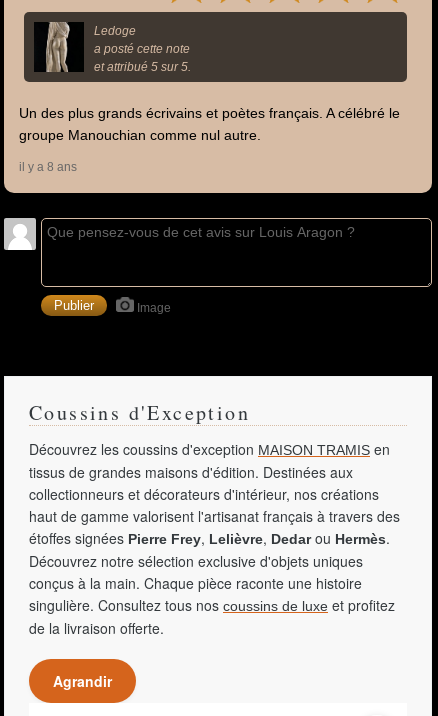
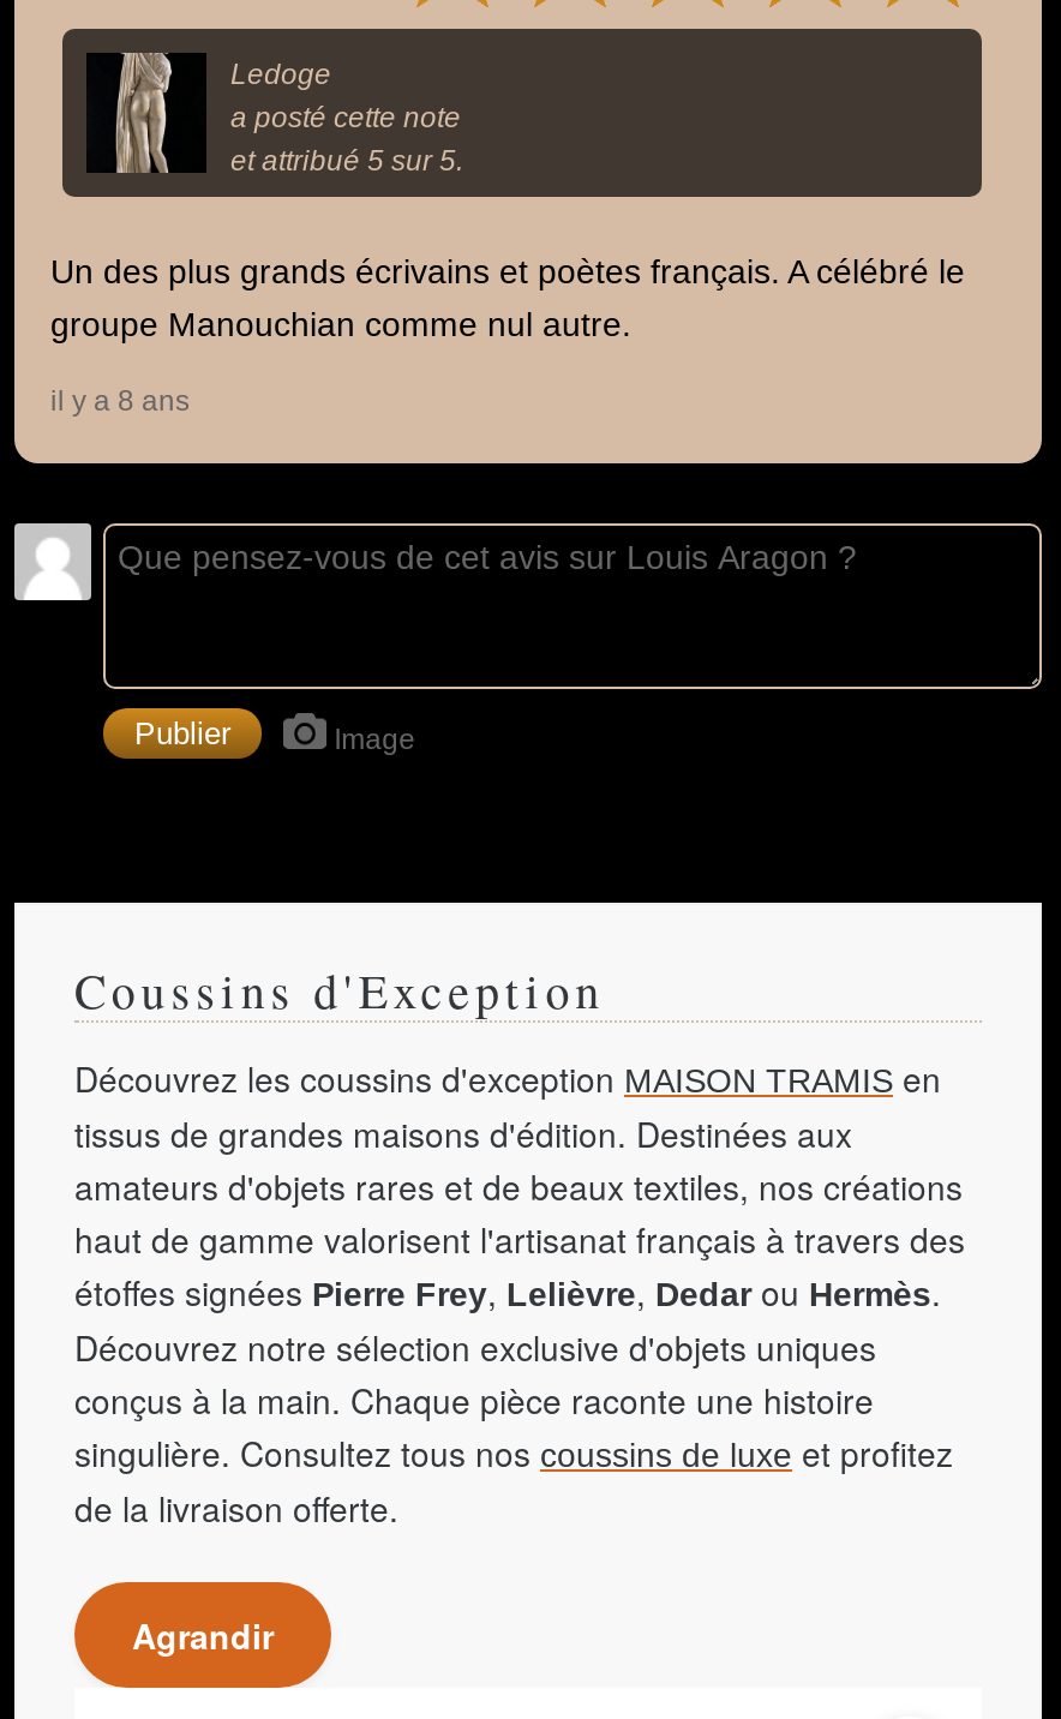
[29,484,379,504] collectionneurs et décorateurs d'intérieur, nos créations -> [74,1162,963,1210] amateurs d'objets rares et de beaux textiles, nos créations

